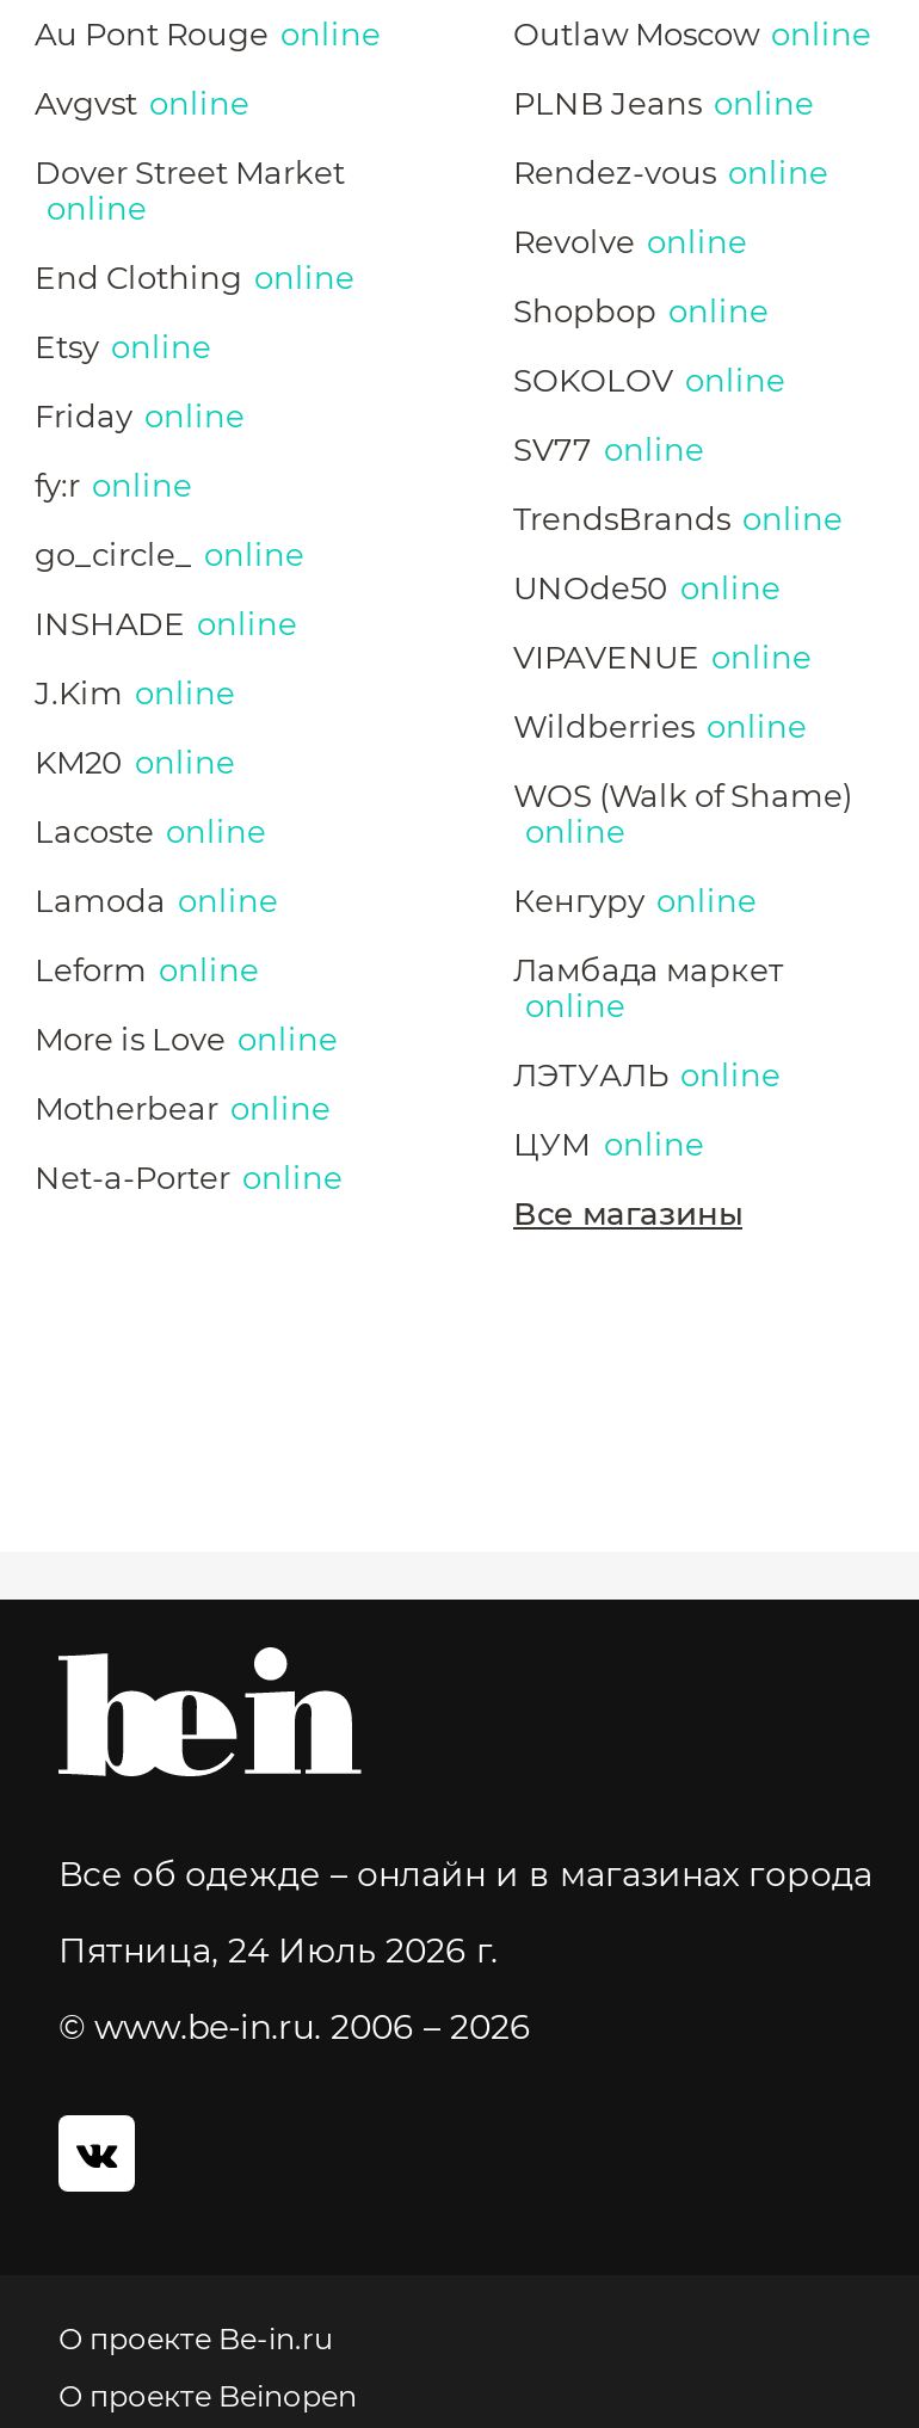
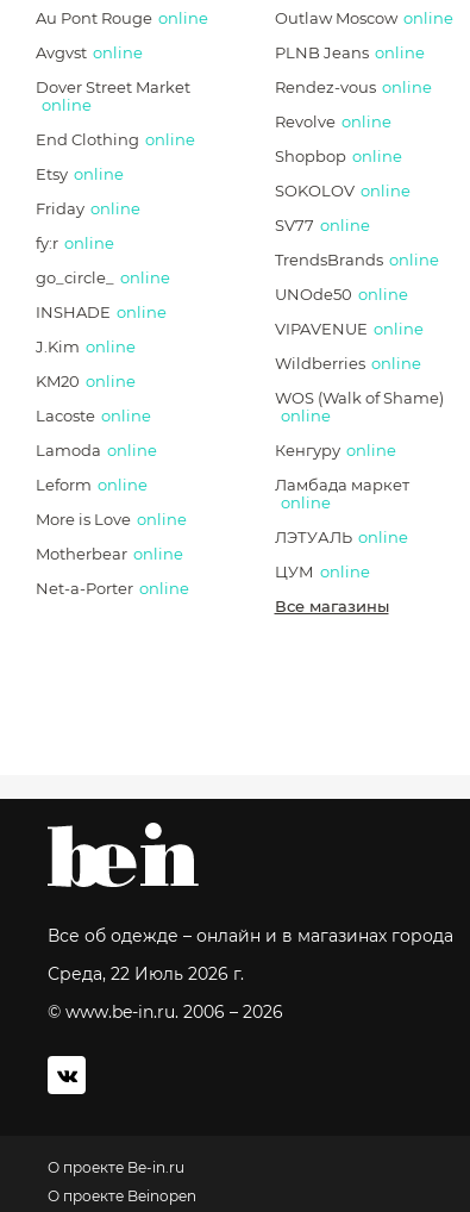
[58,1929,498,1972] Пятница, 24 Июль 2026 г. -> [48,963,244,985] Среда, 22 Июль 2026 г.

